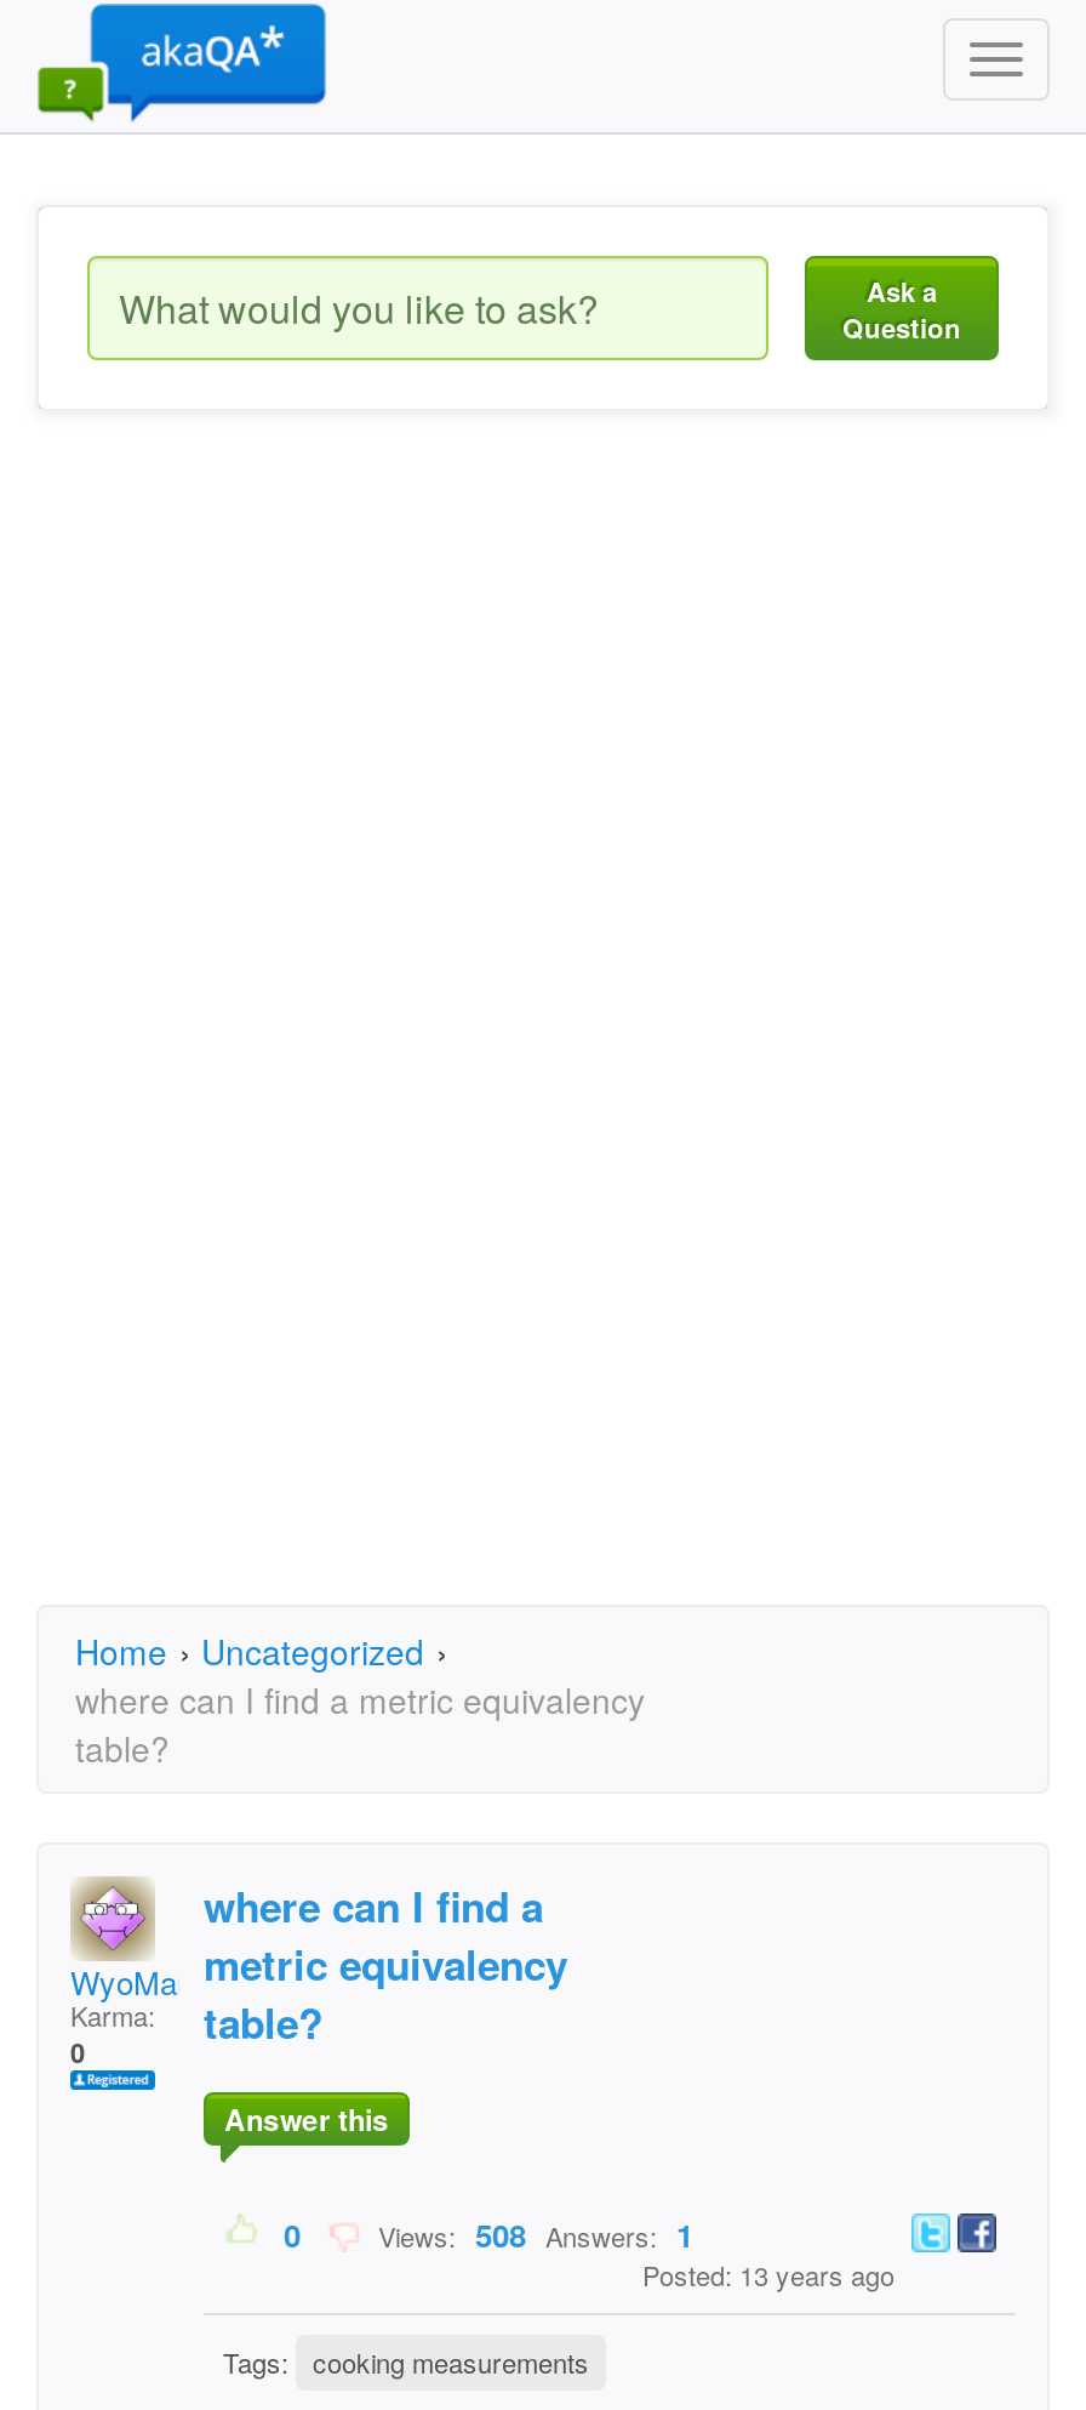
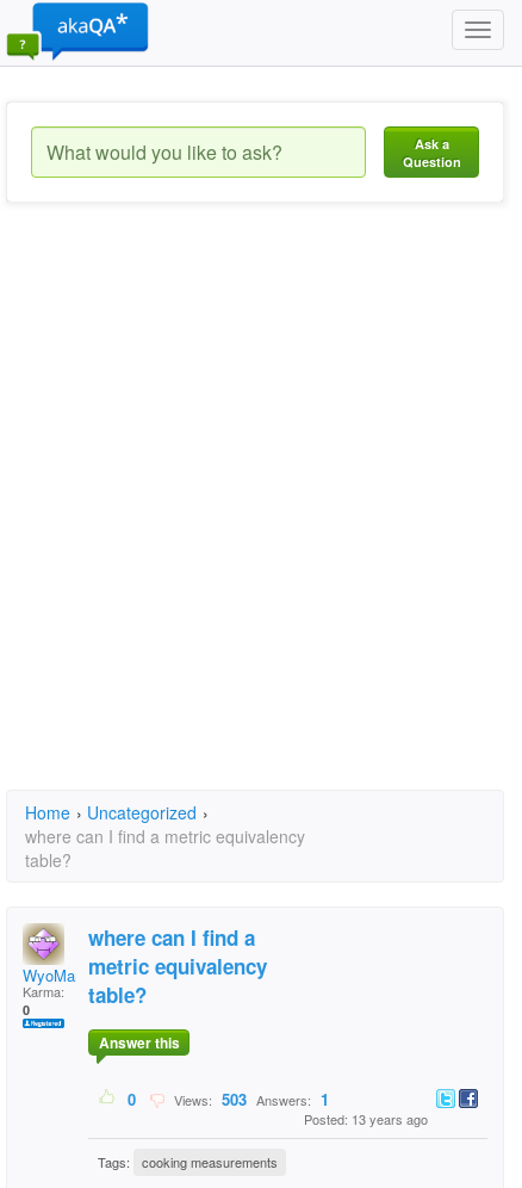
[364,2211,693,2257] Views: 508 Answers: 1 -> [167,1088,329,1111] Views: 503 Answers: 1

